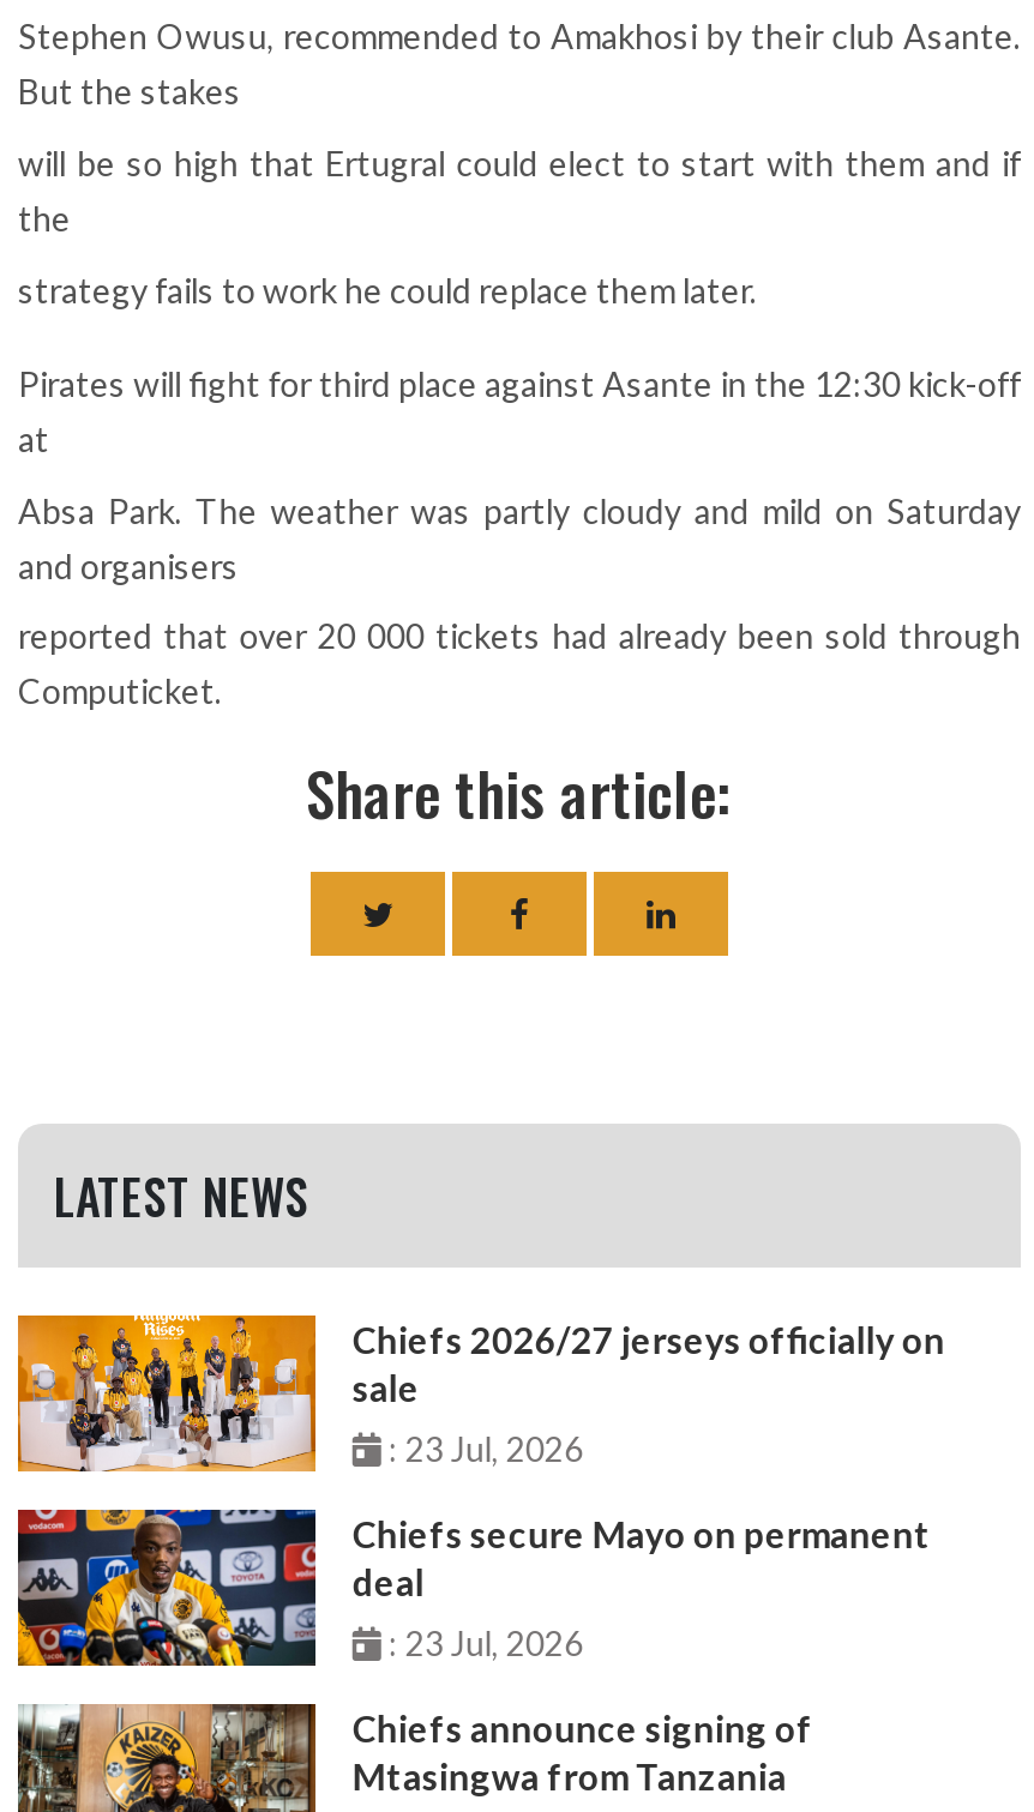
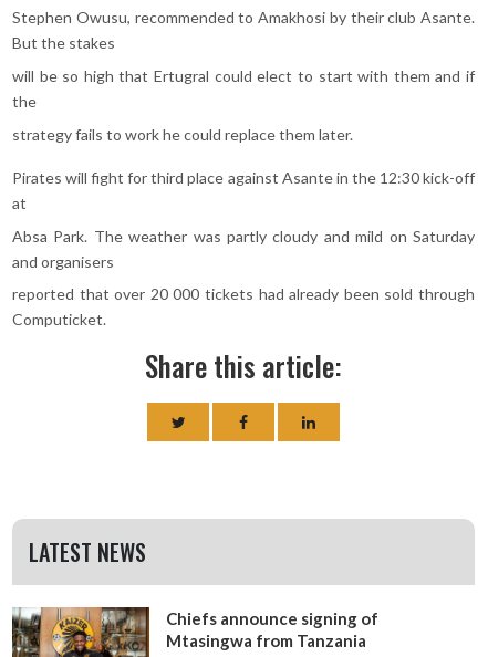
[16,1313,945,1664] [image] | Chiefs 2026/27 jerseys officially on | sale | : 23 Jul, 2026 | Chiefs secure Mayo on permanent | deal | : 23 Jul, 2026 -> none
[16,1507,318,1668] [image] -> none

